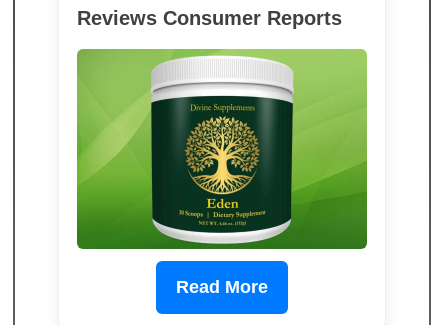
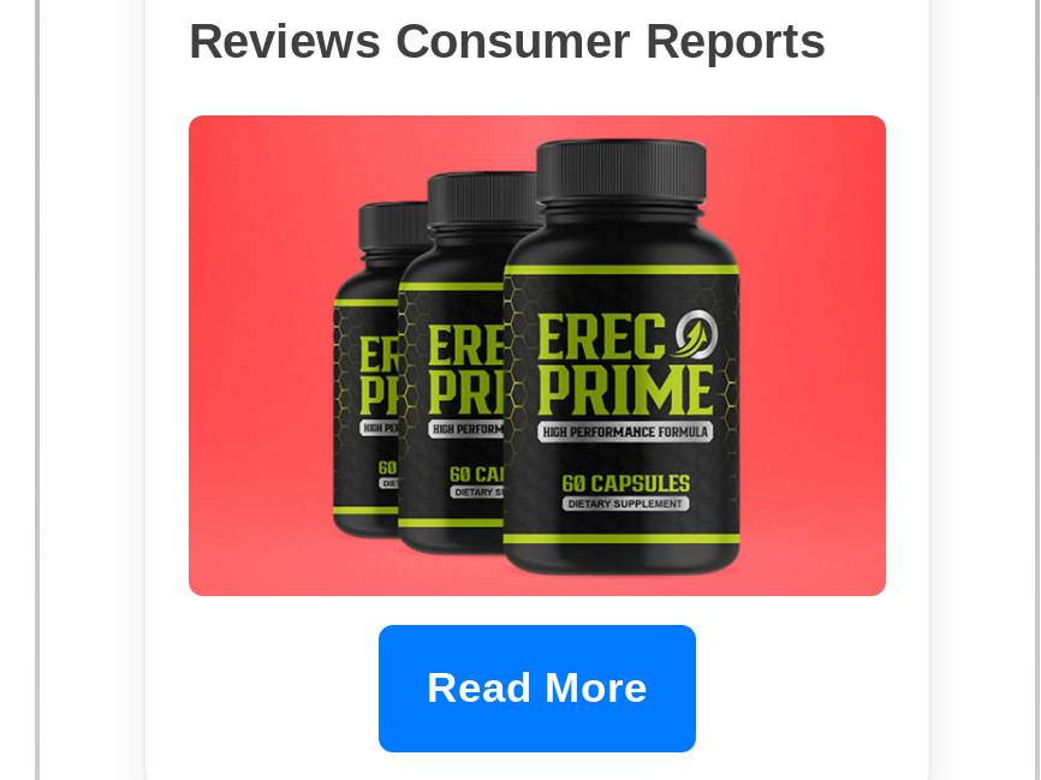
[76,48,368,250] [image] -> [186,114,888,597] [image]

